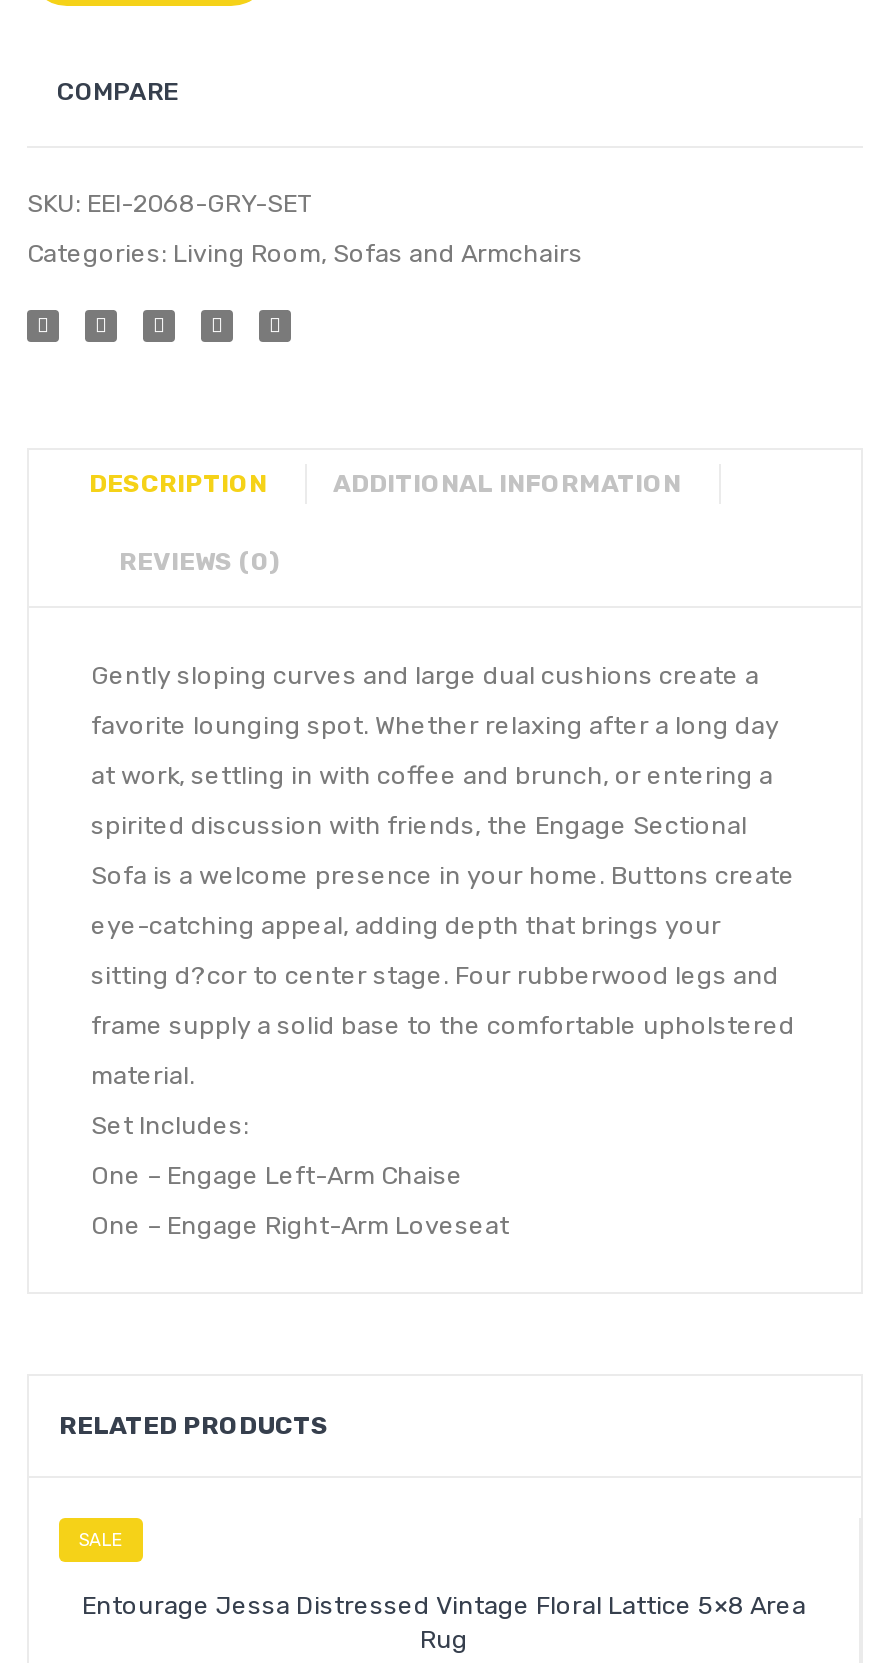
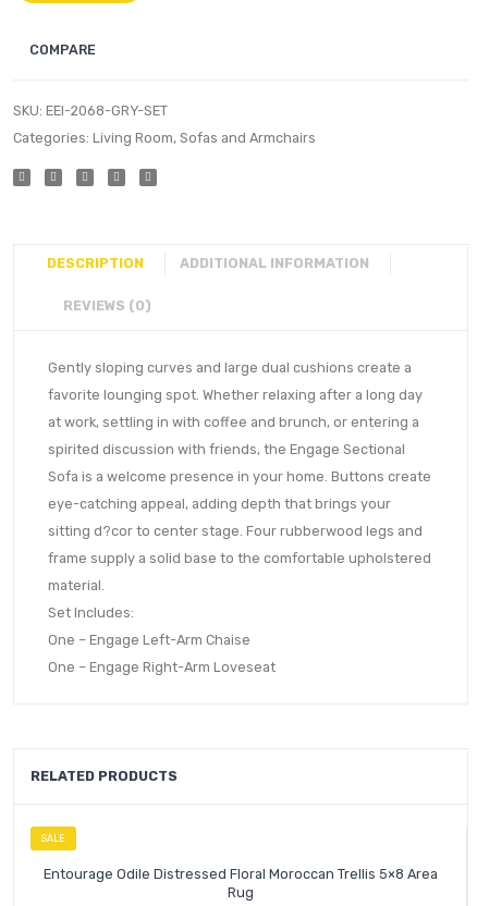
[82,1591,806,1621] Entourage Jessa Distressed Vintage Floral Lattice 5×8 Area -> [43,866,437,882] Entourage Odile Distressed Floral Moroccan Trellis 5×8 Area

